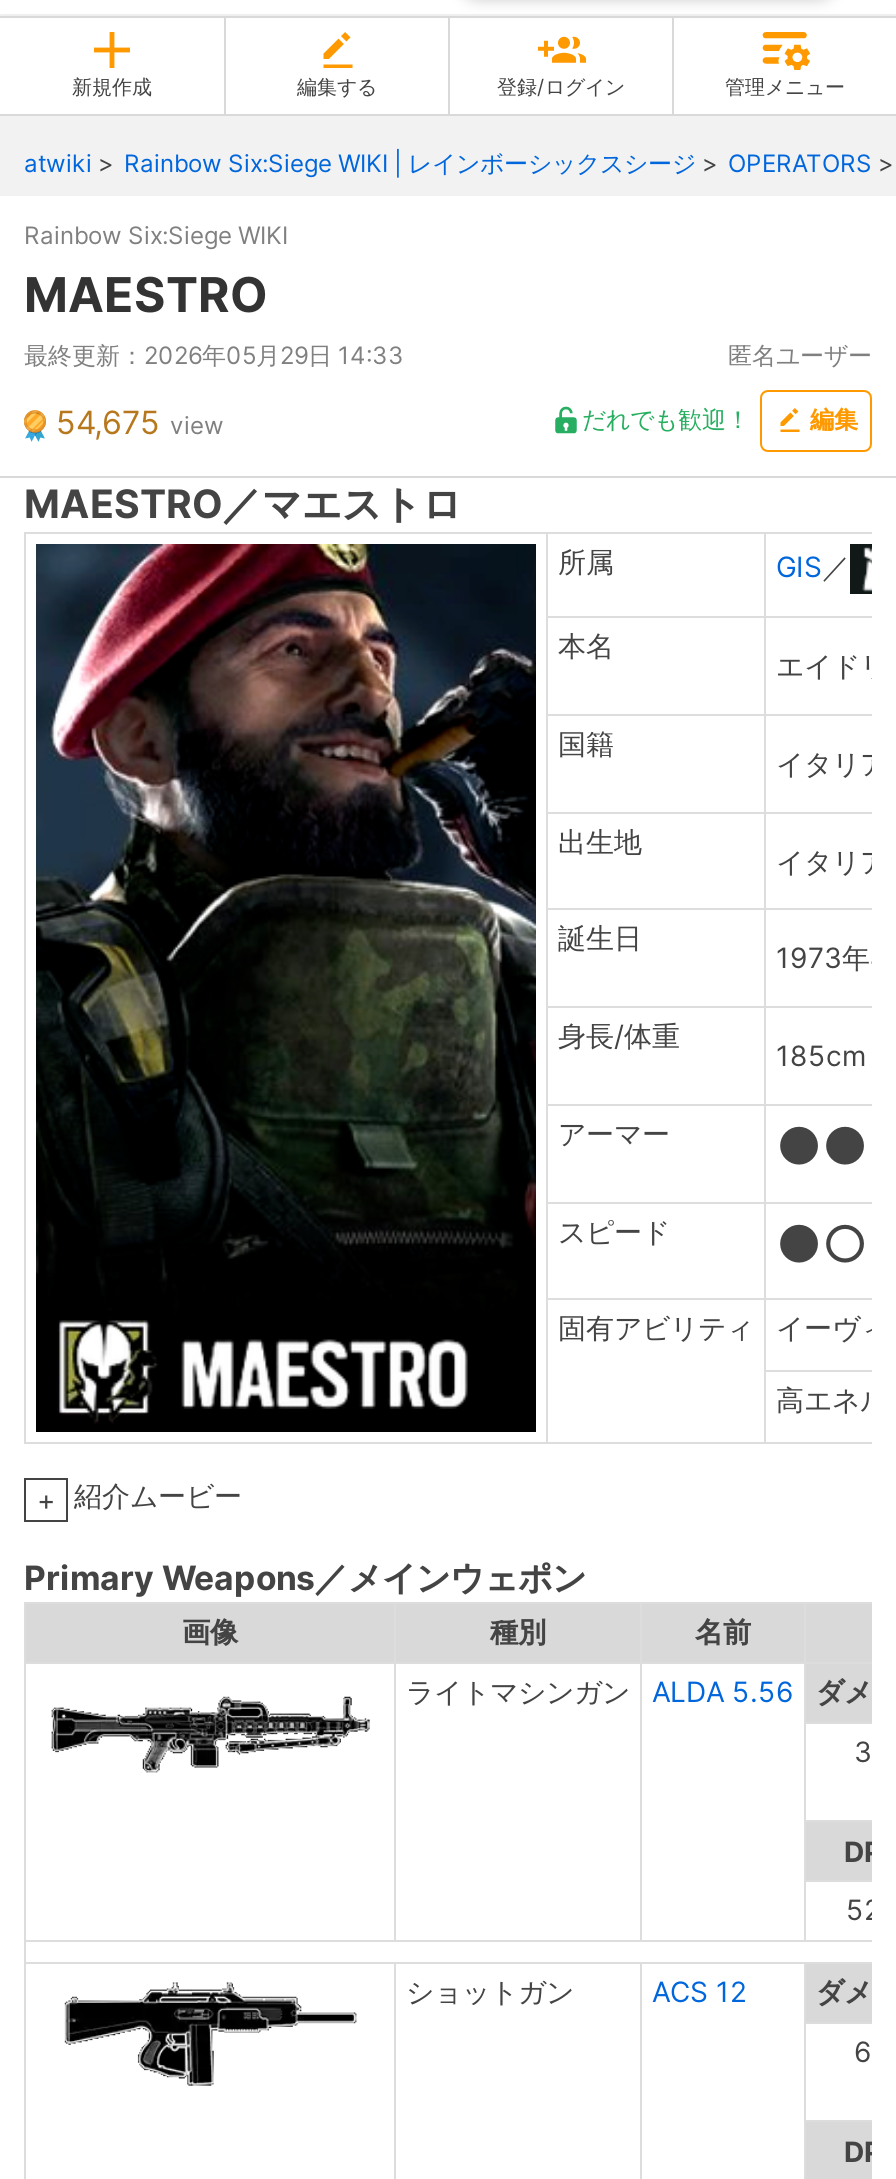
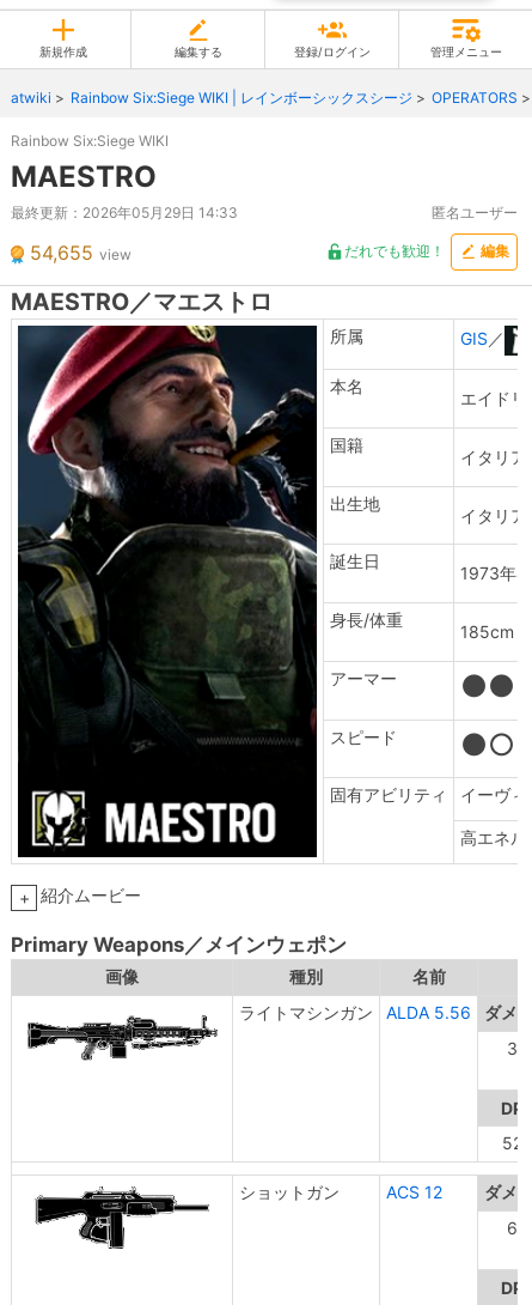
[56,401,224,441] 54,675 view -> [30,240,132,264] 54,655 view

